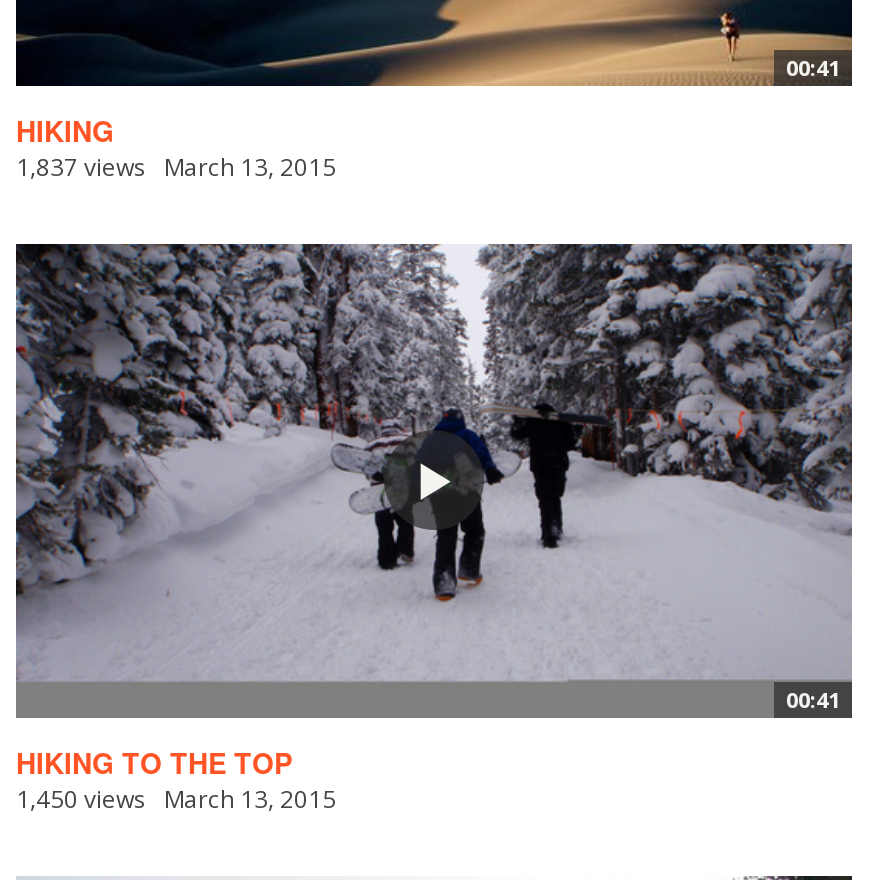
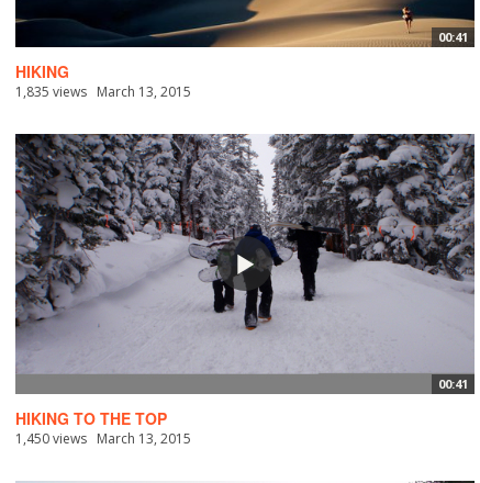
[16,150,336,184] 1,837 views March 13, 2015 -> [15,82,191,101] 1,835 views March 13, 2015

